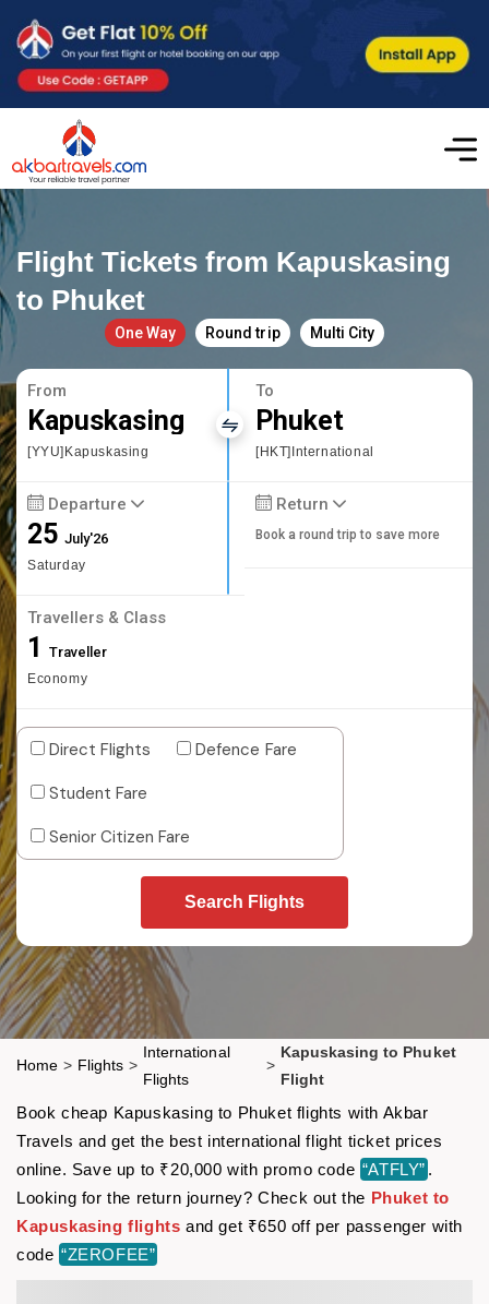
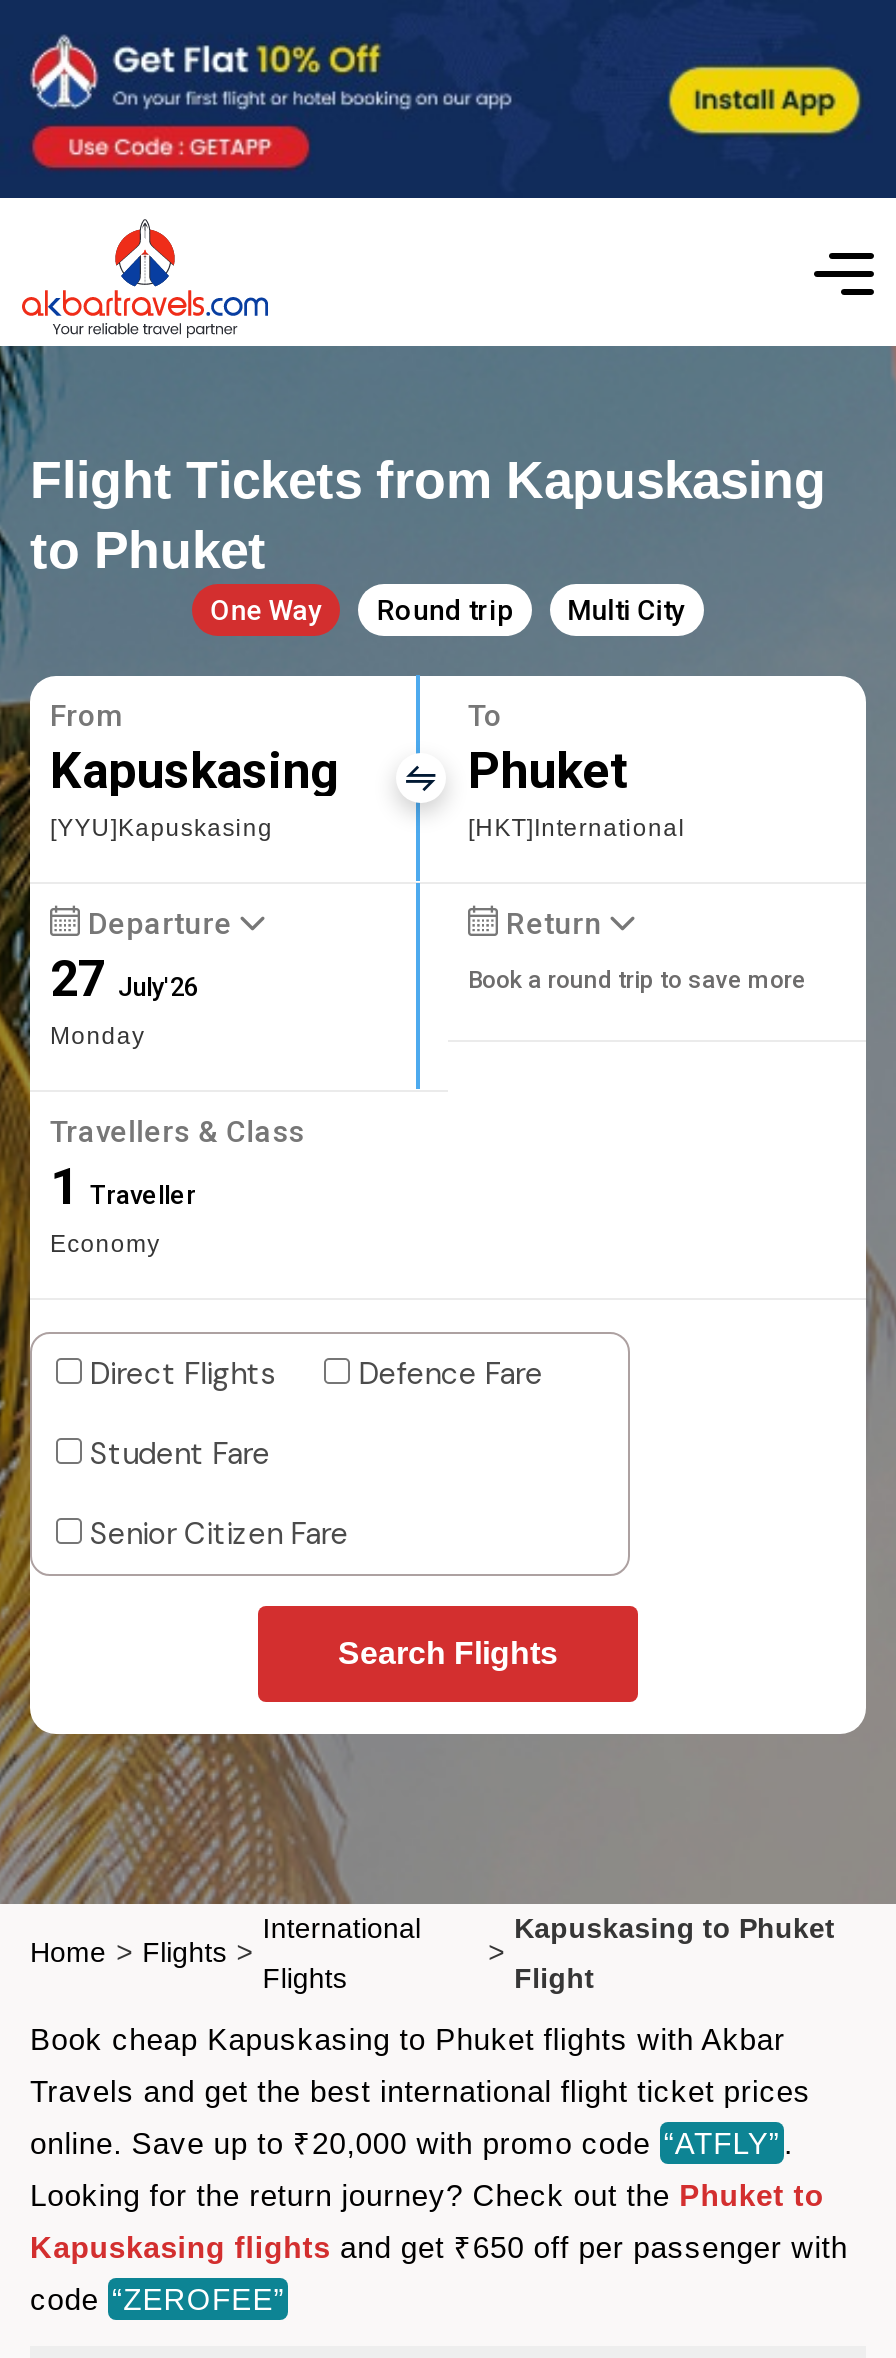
[27,518,108,573] 25 July'26 | Saturday -> [50,950,198,1050] 27 July'26 | Monday

